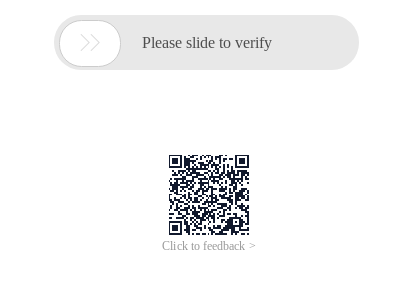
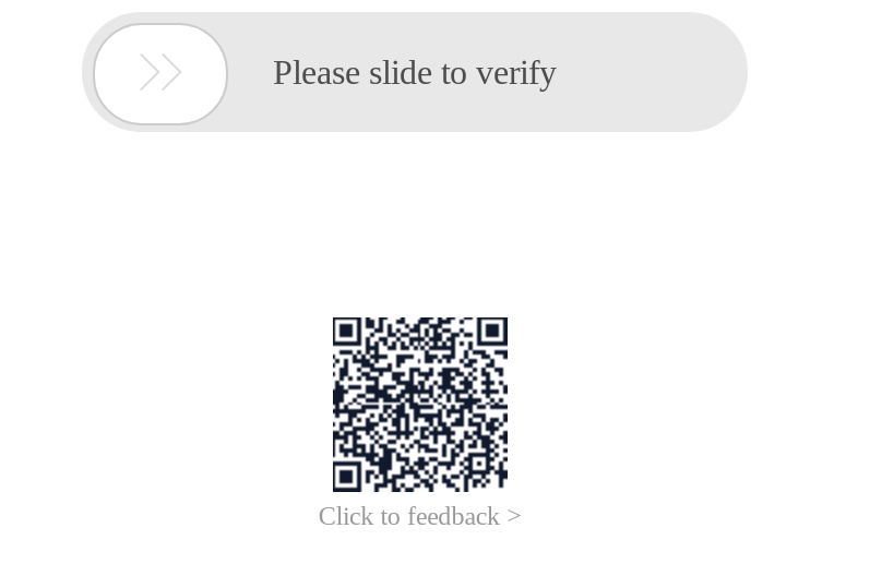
[168,154,250,236] [image] -> [331,315,510,492] [image]

